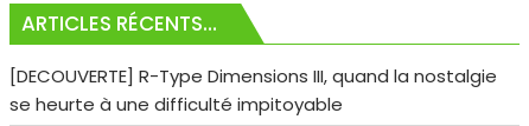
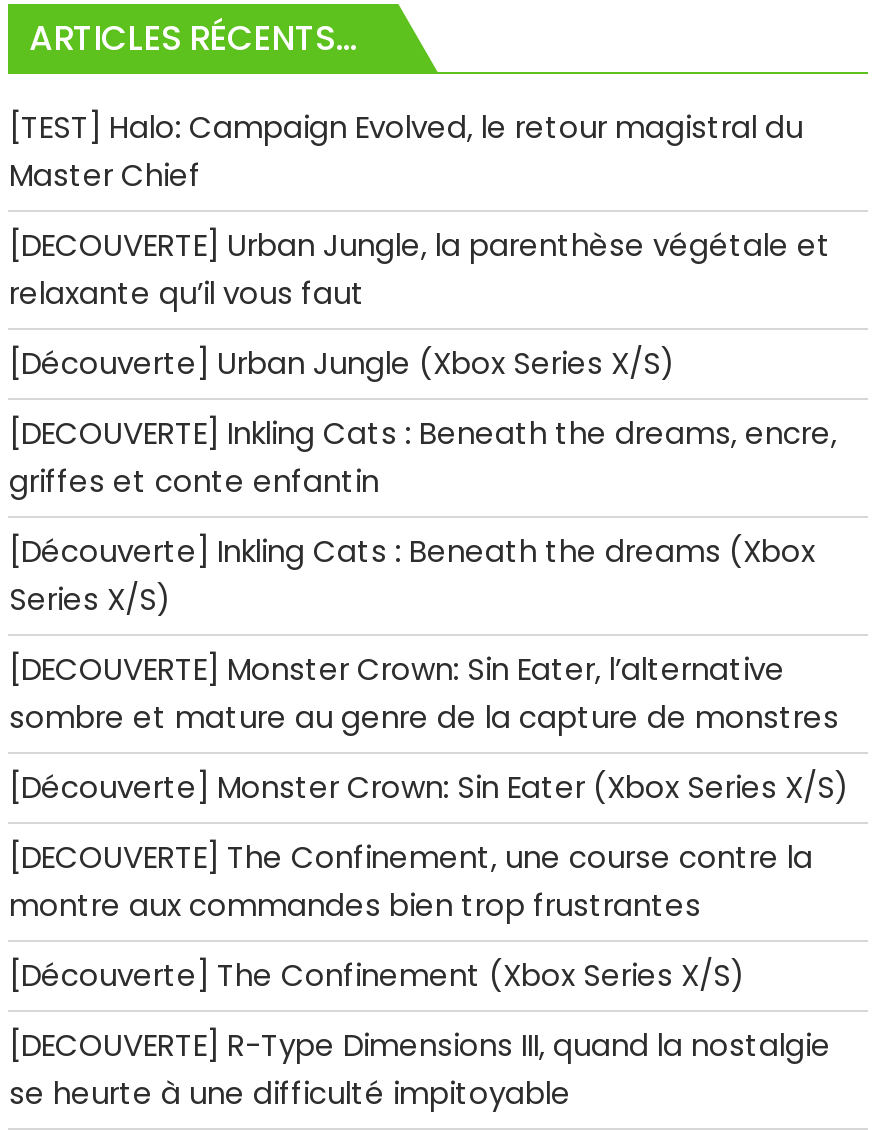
none -> [9,106,849,996] [TEST] Halo: Campaign Evolved, le retour magistral du | Master Chief | [DECOUVERTE] Urban Jungle, la parenthèse végétale et | relaxante qu’il vous faut | [Découverte] Urban Jungle (Xbox Series X/S) | [DECOUVERTE] Inkling Cats : Beneath the dreams, encre, | griffes et conte enfantin | [Découverte] Inkling Cats : Beneath the dreams (Xbox | Series X/S) | [DECOUVERTE] Monster Crown: Sin Eater, l’alternative | sombre et mature au genre de la capture de monstres | [Découverte] Monster Crown: Sin Eater (Xbox Series X/S) | [DECOUVERTE] The Confinement, une course contre la | montre aux commandes bien trop frustrantes | [Découverte] The Confinement (Xbox Series X/S)

